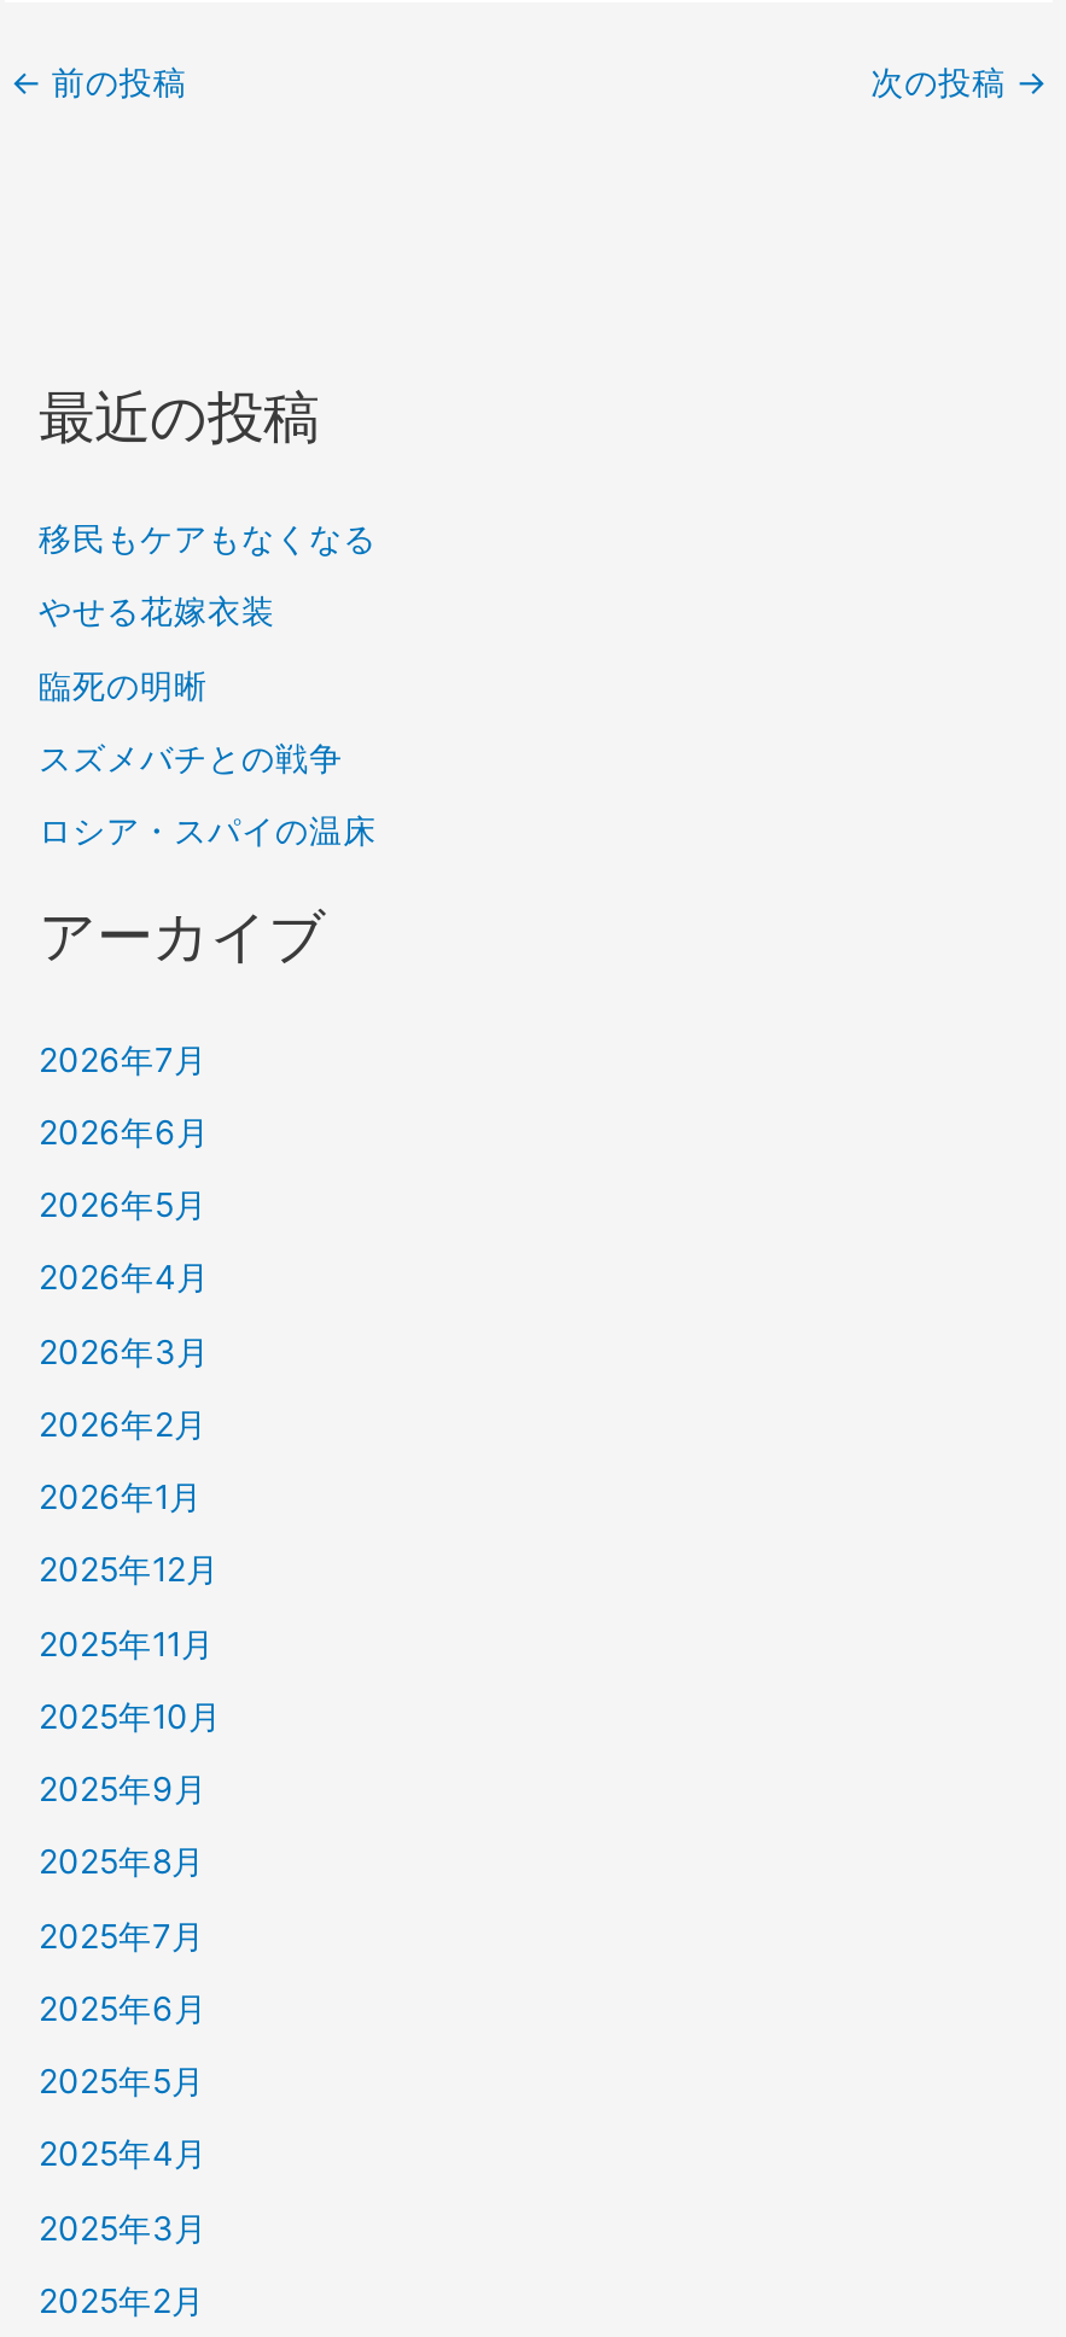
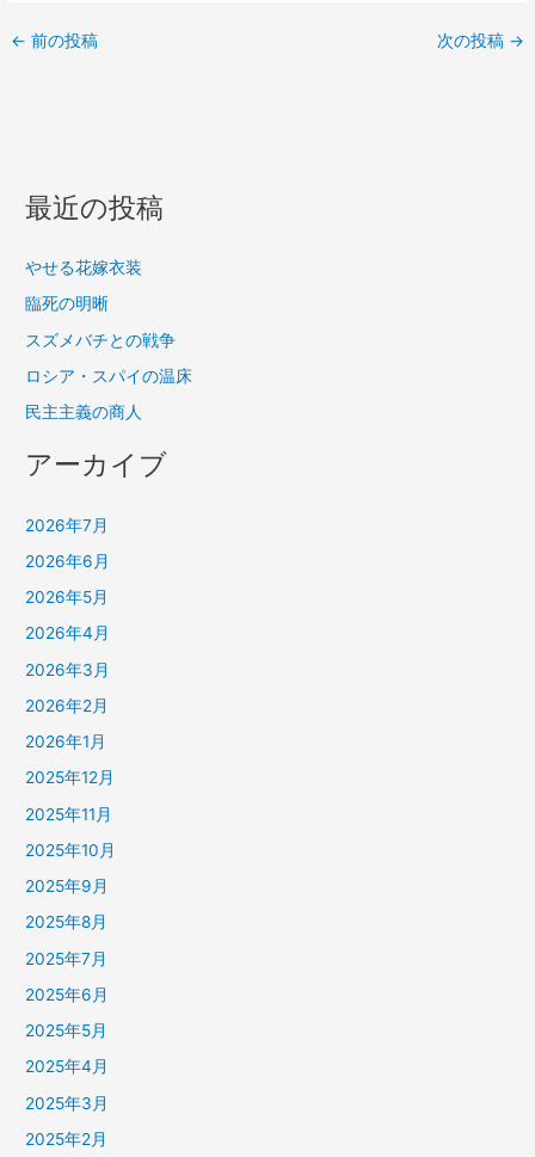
[39,520,377,558] 移民もケアもなくなる -> none
moved [39,592,377,850] -> [25,258,192,386]: やせる花嫁衣装 | 臨死の明晰 | スズメバチとの戦争 | ロシア・スパイの温床
none -> [25,403,142,422] 民主主義の商人

